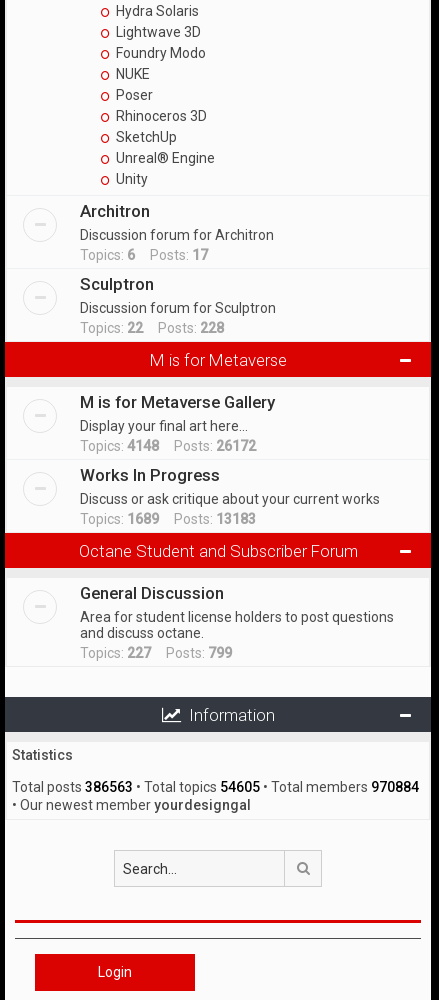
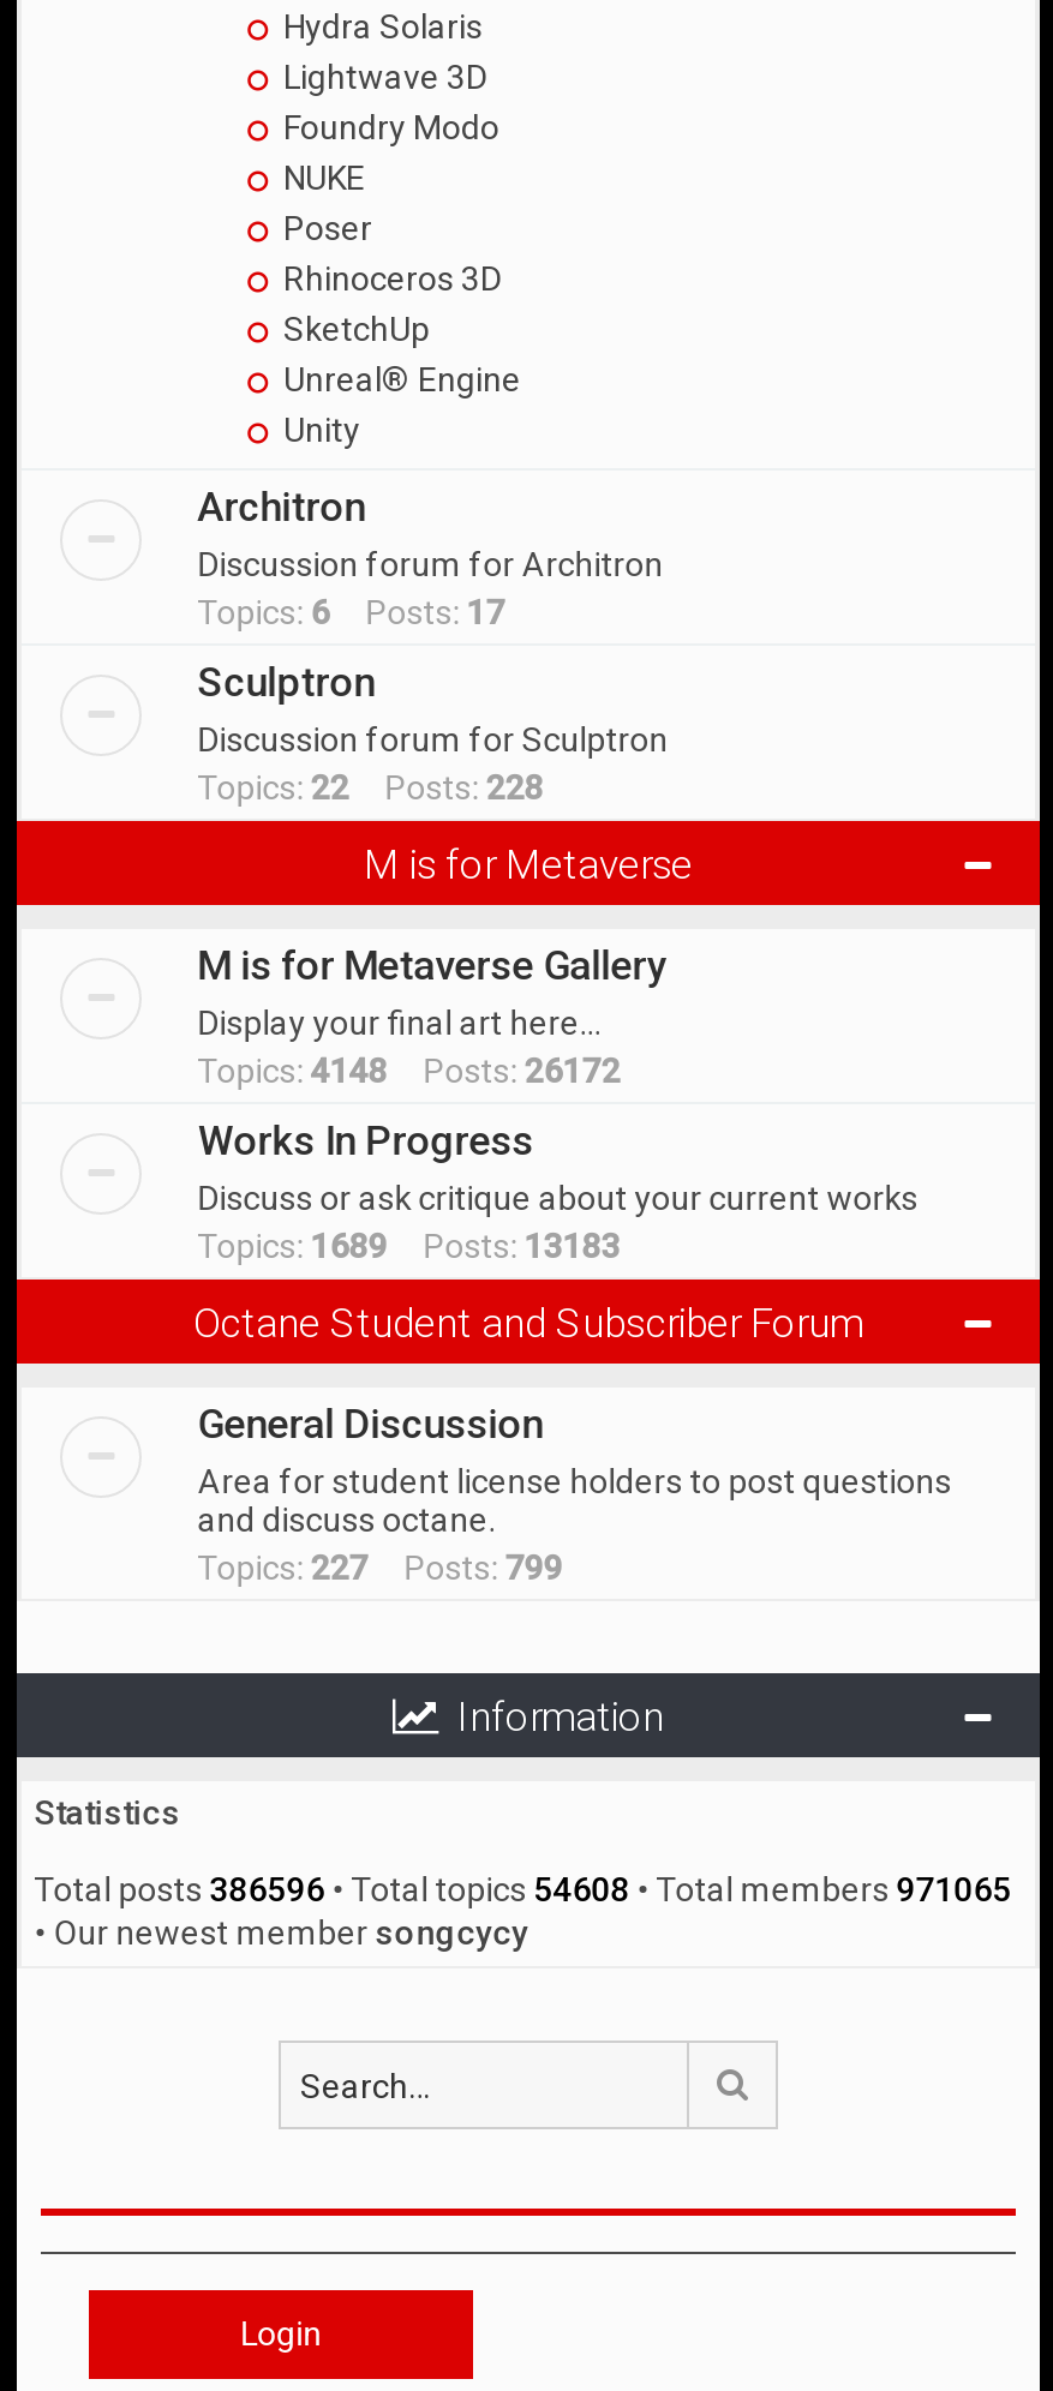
[12,779,419,795] Total posts 386563 • Total topics 54605 • Total members 970884 -> [34,1870,1011,1908] Total posts 386596 • Total topics 54608 • Total members 971065
[12,797,251,813] • Our newest member yourdesigngal -> [34,1913,529,1952] • Our newest member songcycy

